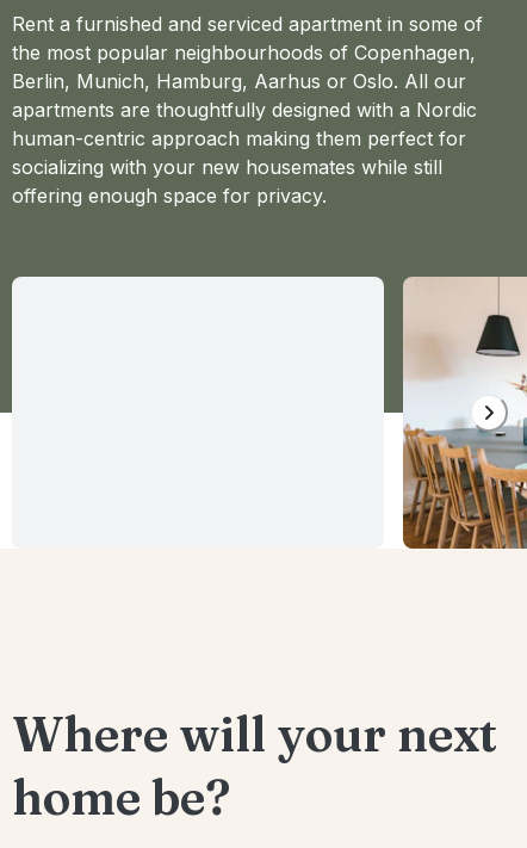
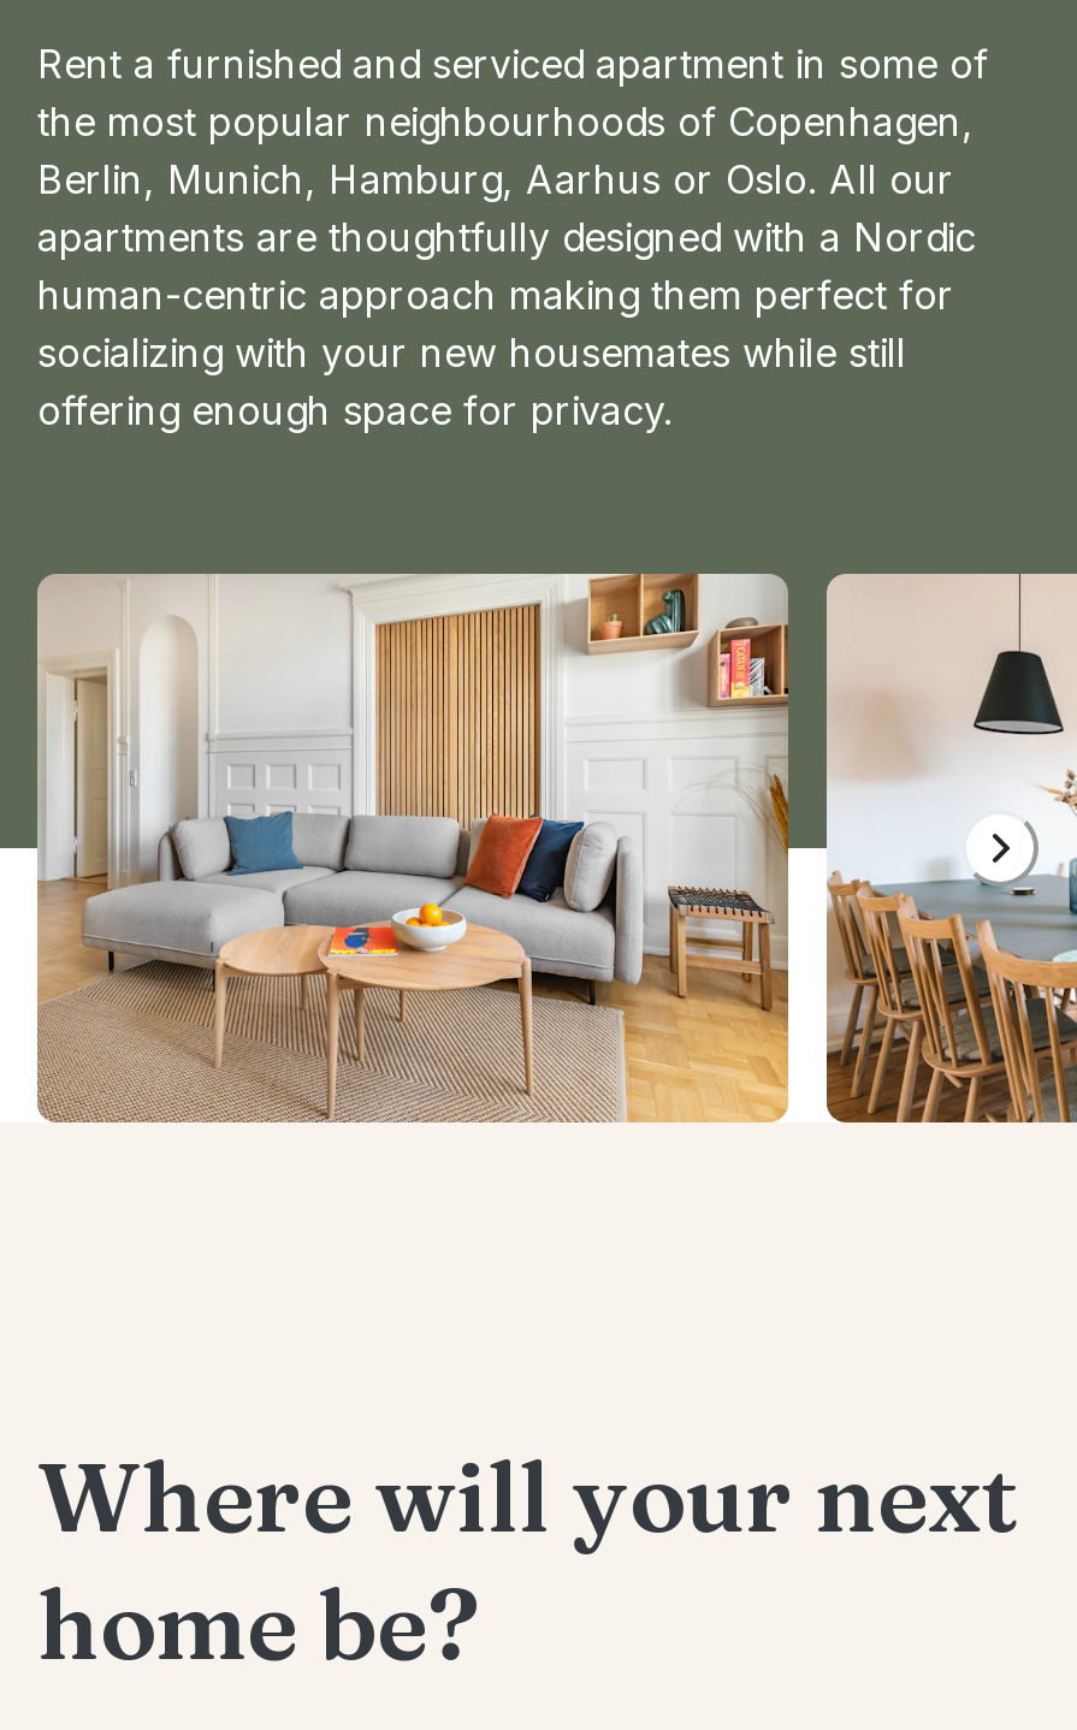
none -> [35,571,791,1125] [image]

